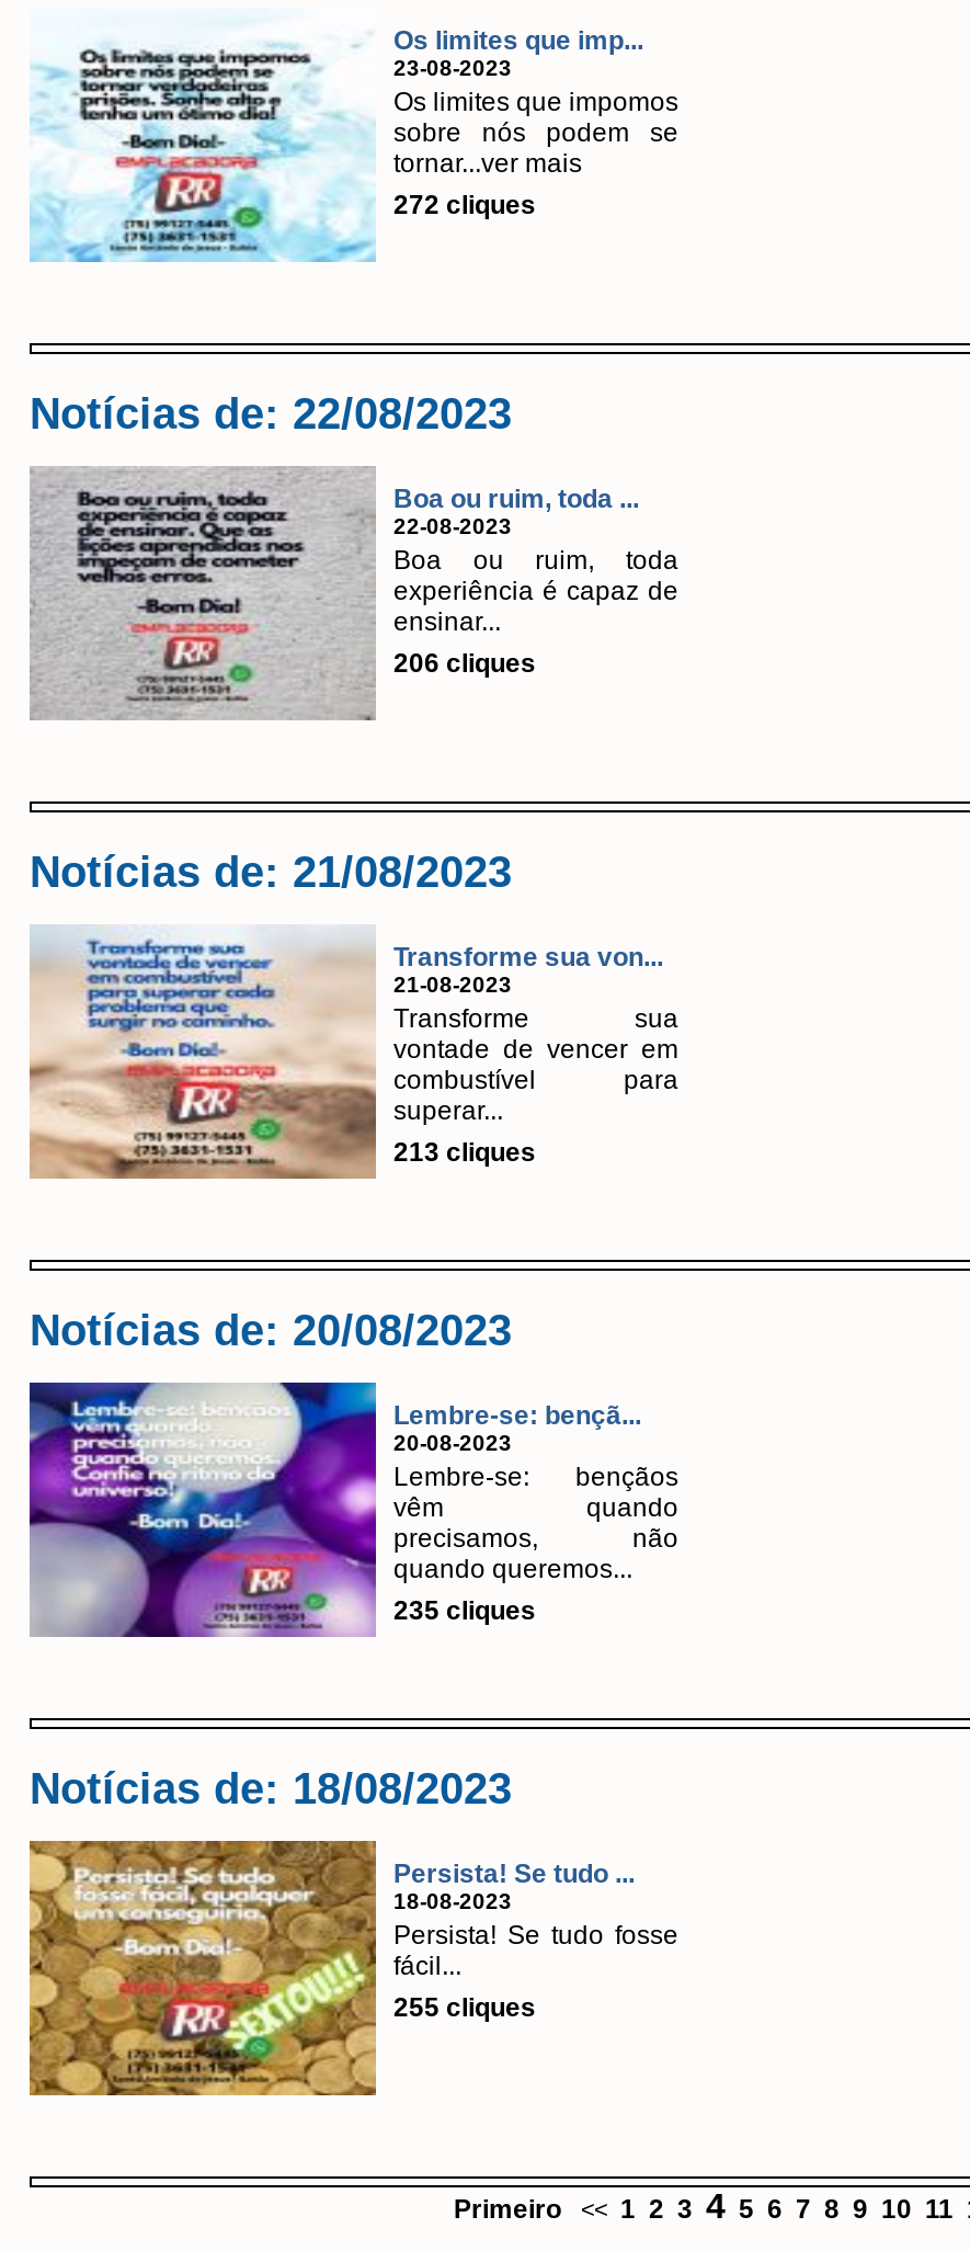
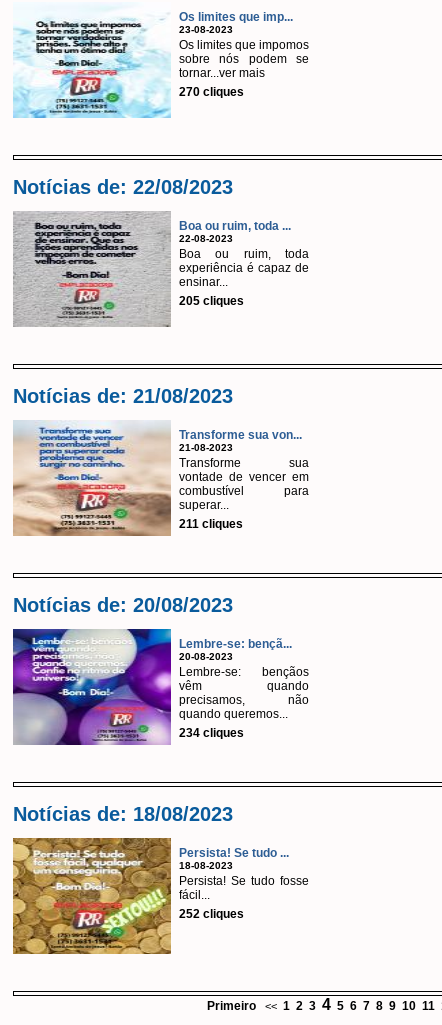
[393,190,536,220] 272 cliques -> [179,85,244,99] 270 cliques
[393,648,536,679] 206 cliques -> [179,294,244,308] 205 cliques
[393,1137,536,1168] 213 cliques -> [179,517,243,531] 211 cliques
[393,1595,536,1626] 235 cliques -> [179,726,244,740] 234 cliques
[393,1992,536,2023] 255 cliques -> [179,907,244,921] 252 cliques

